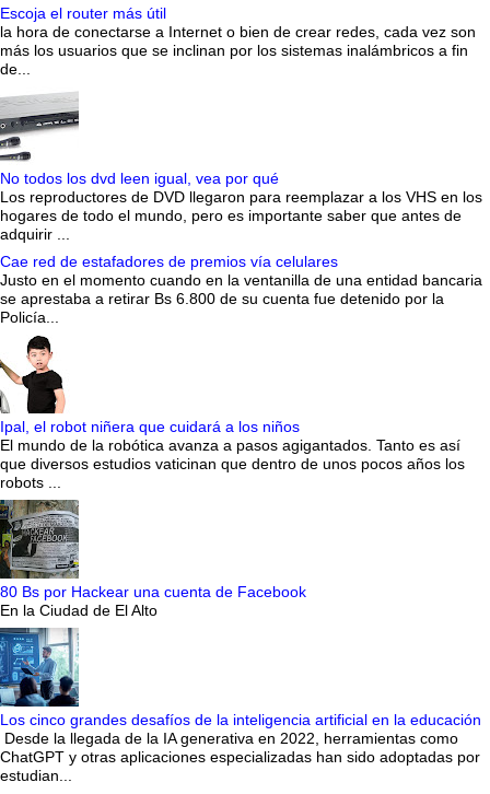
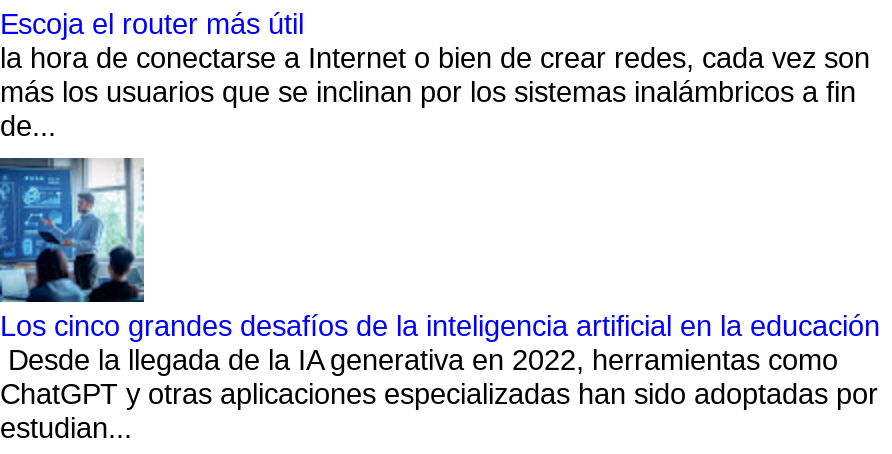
[0,93,482,325] [image] | No todos los dvd leen igual, vea por qué | Los reproductores de DVD llegaron para reemplazar a los VHS en los | hogares de todo el mundo, pero es importante saber que antes de | adquirir ... | Cae red de estafadores de premios vía celulares | Justo en el momento cuando en la ventanilla de una entidad bancaria | se aprestaba a retirar Bs 6.800 de su cuenta fue detenido por la | Policía... -> none
[0,335,465,491] [image] | Ipal, el robot niñera que cuidará a los niños | El mundo de la robótica avanza a pasos agigantados. Tanto es así | que diversos estudios vaticinan que dentro de unos pocos años los | robots ... -> none
[0,499,306,619] [image] | 80 Bs por Hackear una cuenta de Facebook | En la Ciudad de El Alto -> none

